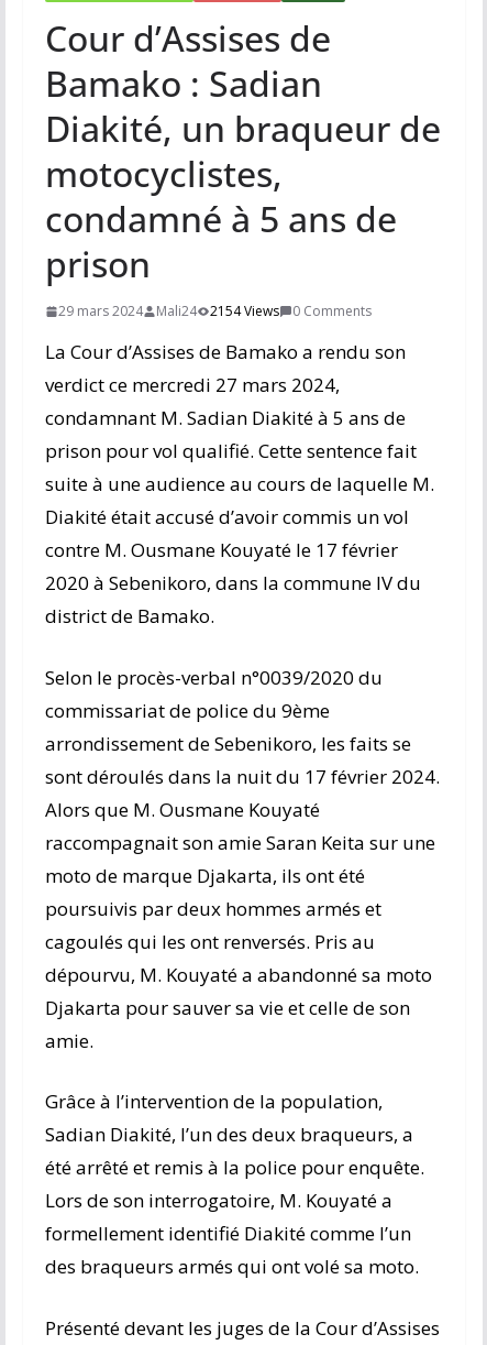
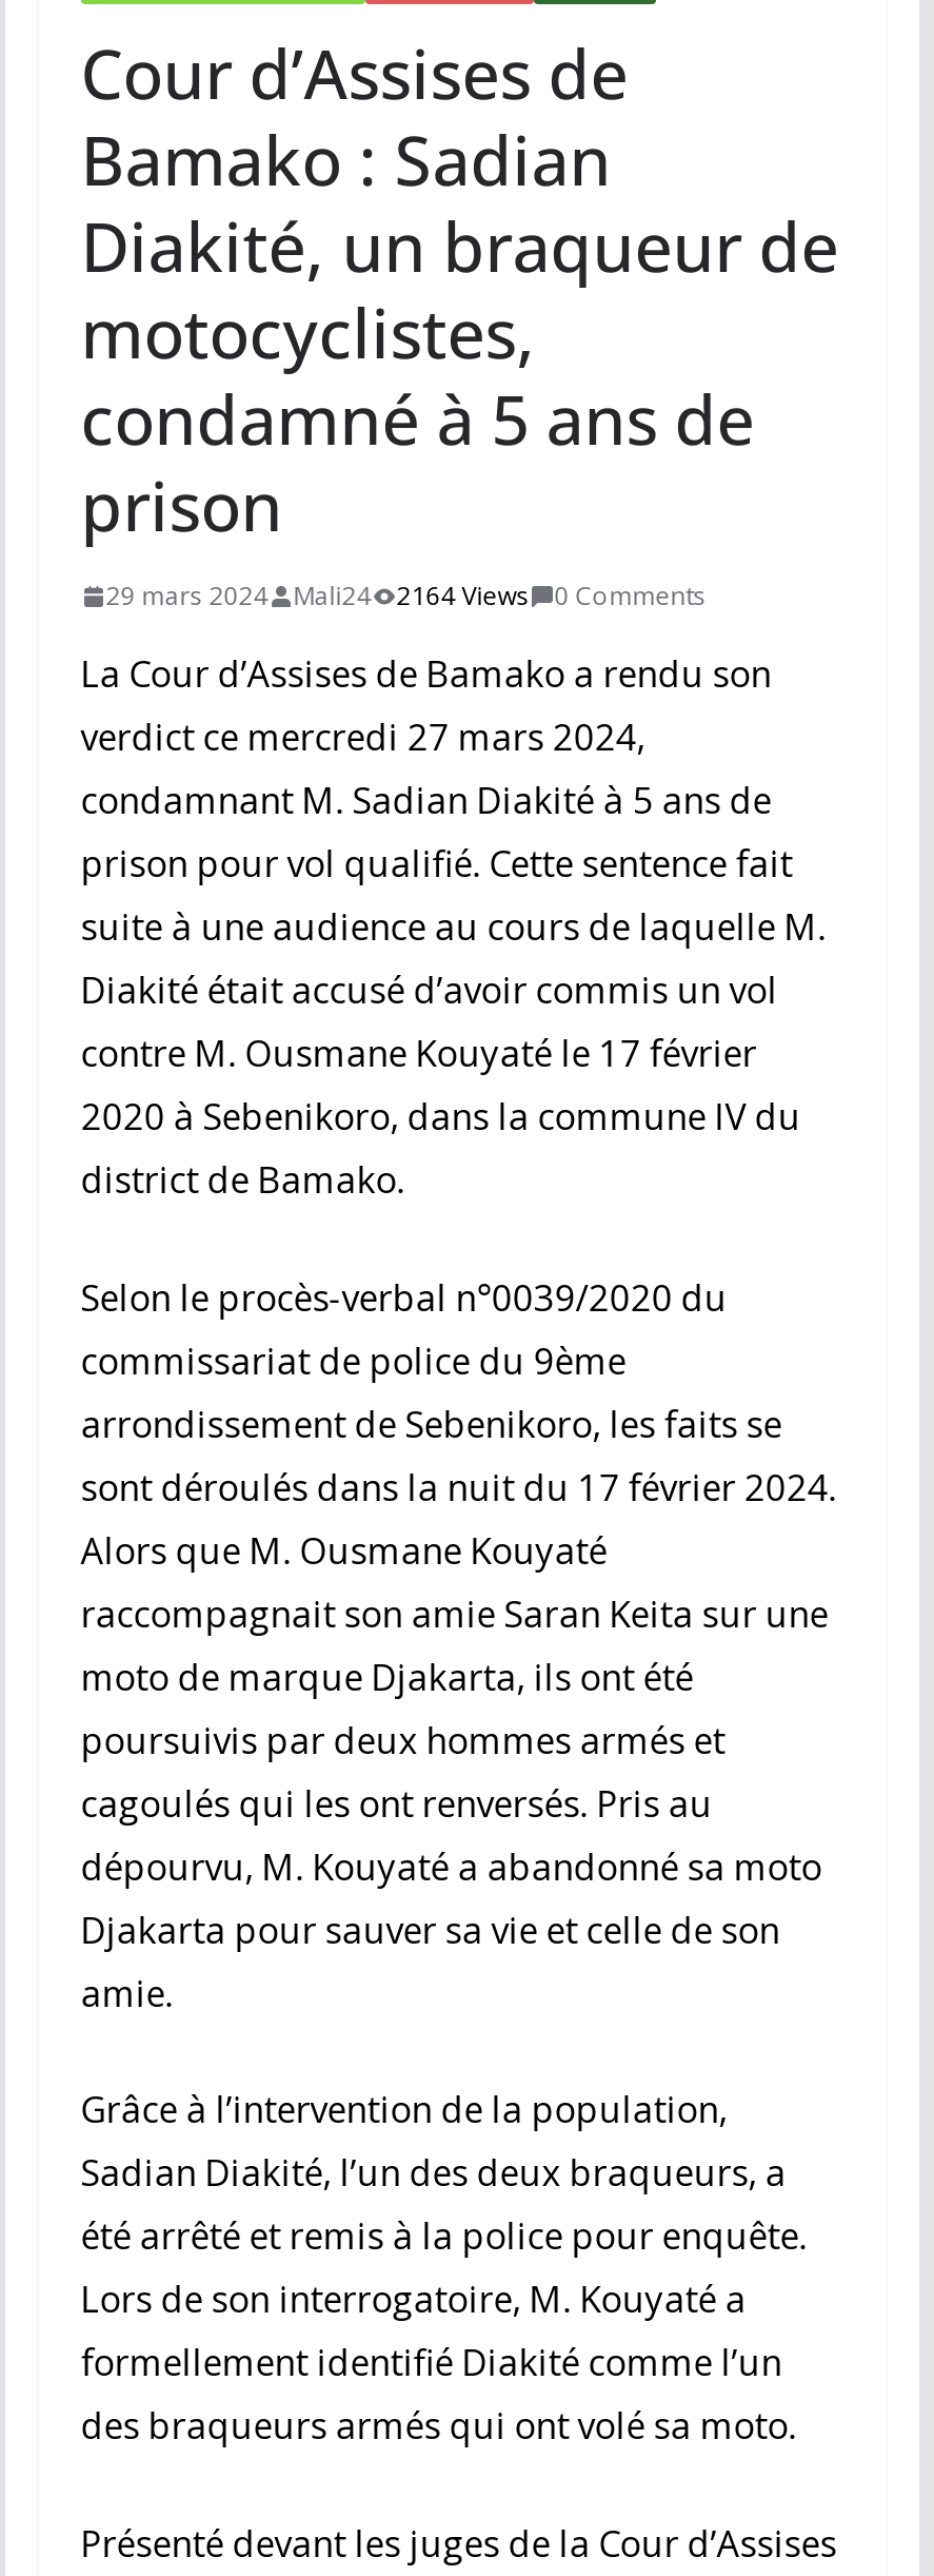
[58,302,371,320] 29 mars 2024 Mali24 2154 Views 0 Comments -> [106,578,706,614] 29 mars 2024 Mali24 2164 Views 0 Comments

